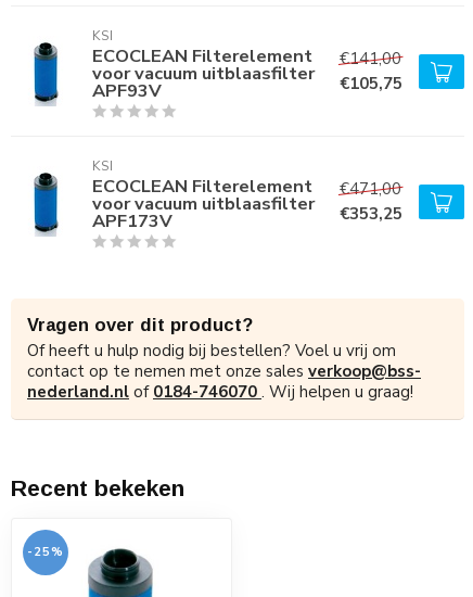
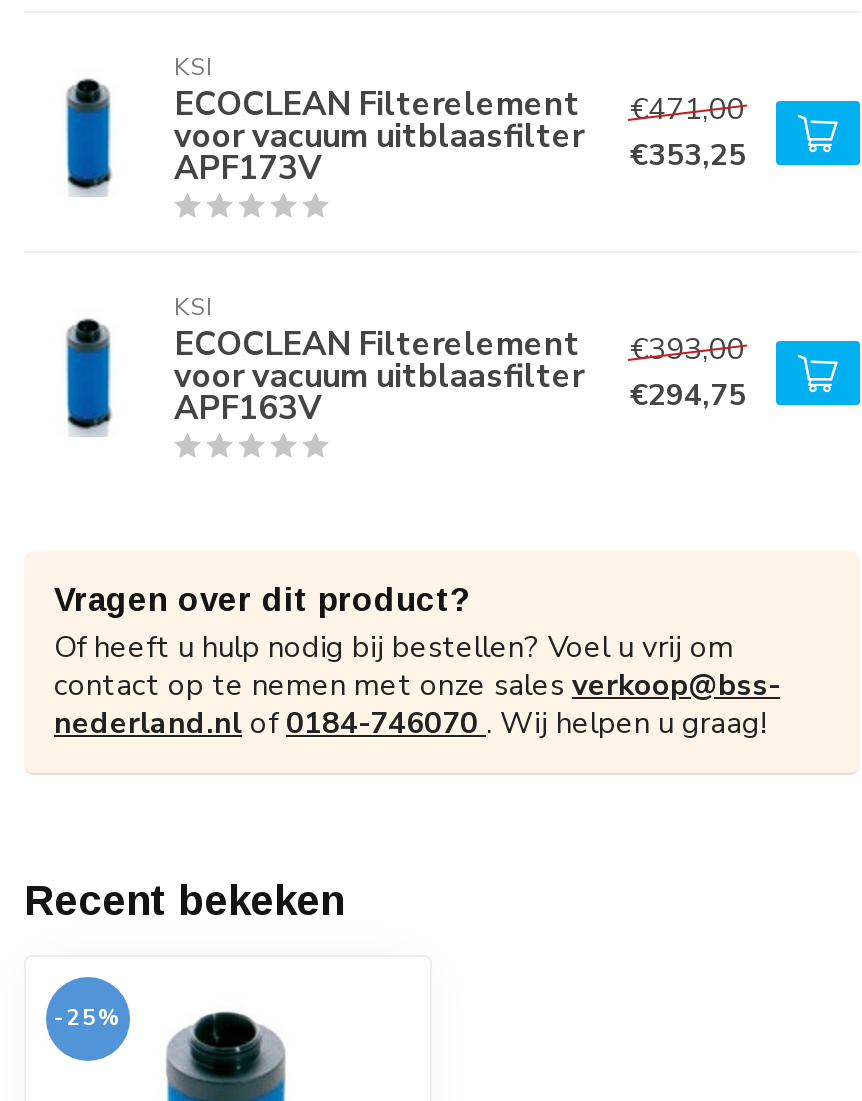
[340,47,402,94] €141,00 | €105,75 -> [630,88,746,174] €471,00 | €353,25
[92,78,162,103] APF93V -> [174,145,322,191] APF173V
[340,177,402,224] €471,00 | €353,25 -> [630,328,746,414] €393,00 | €294,75
[92,208,172,233] APF173V -> [174,385,322,431] APF163V

